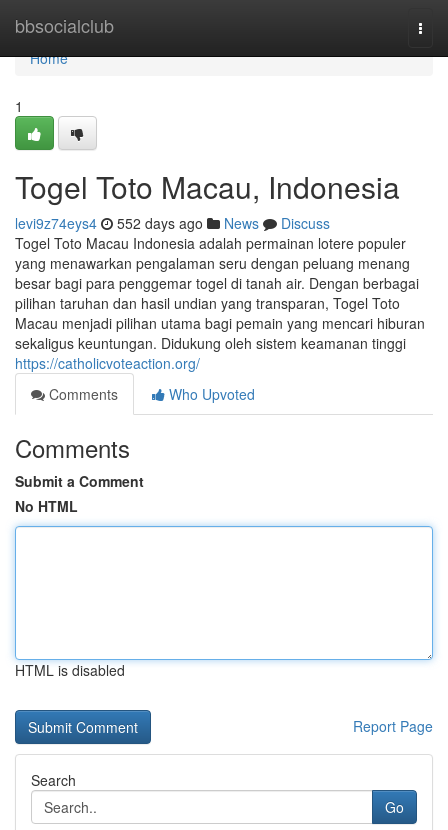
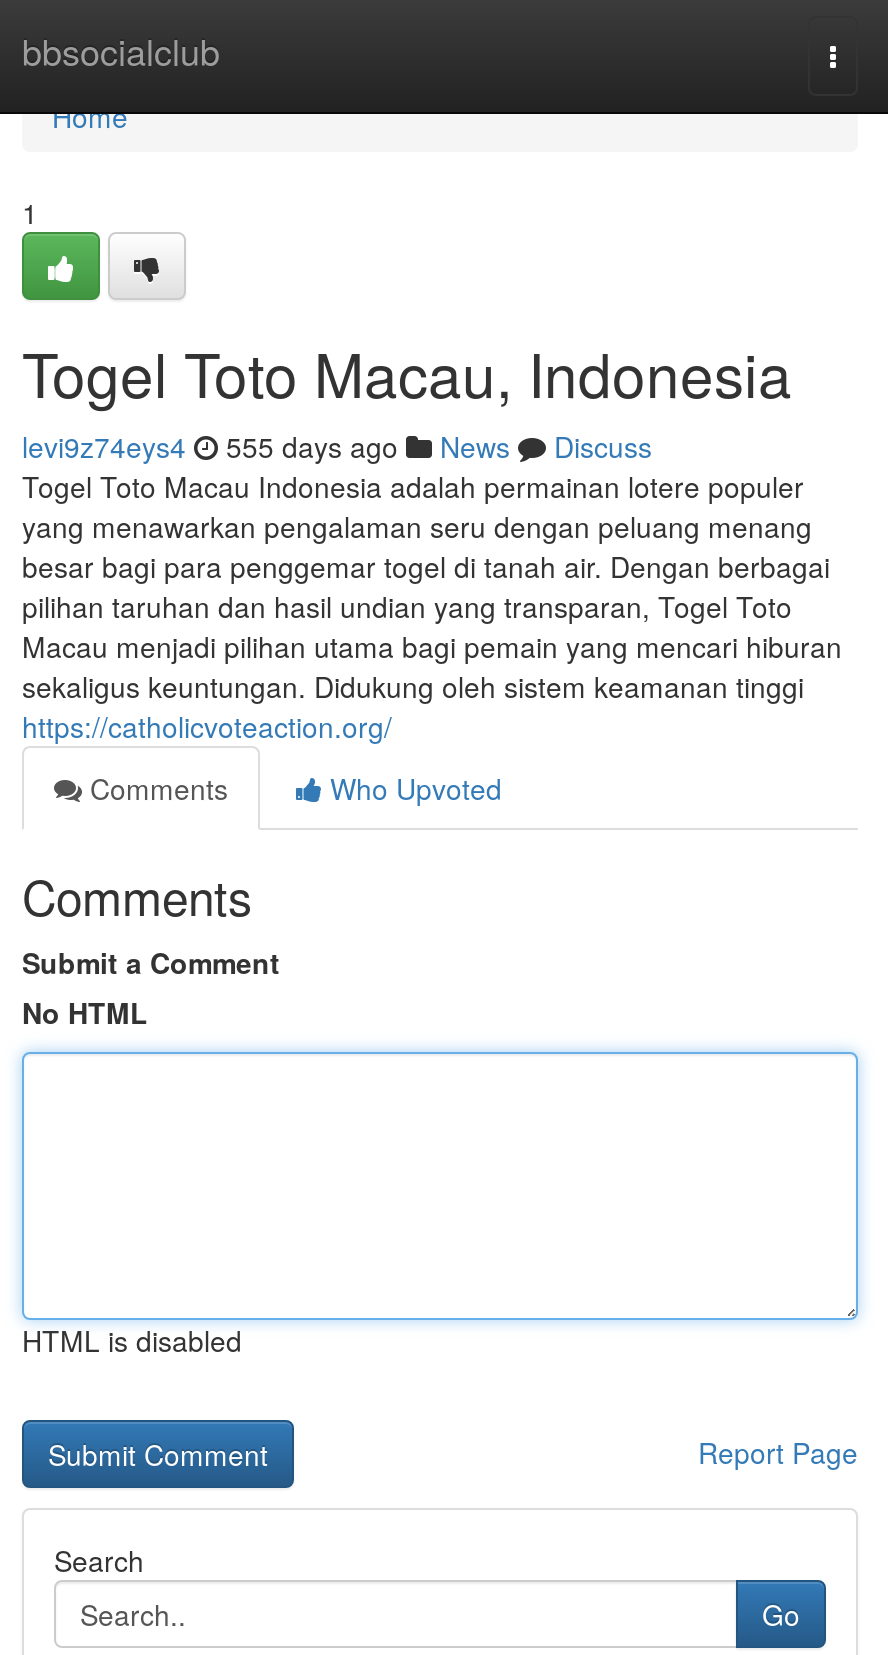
[15,213,330,233] levi9z74eys4 552 days ago News Discuss -> [22,426,652,466] levi9z74eys4 555 days ago News Discuss

